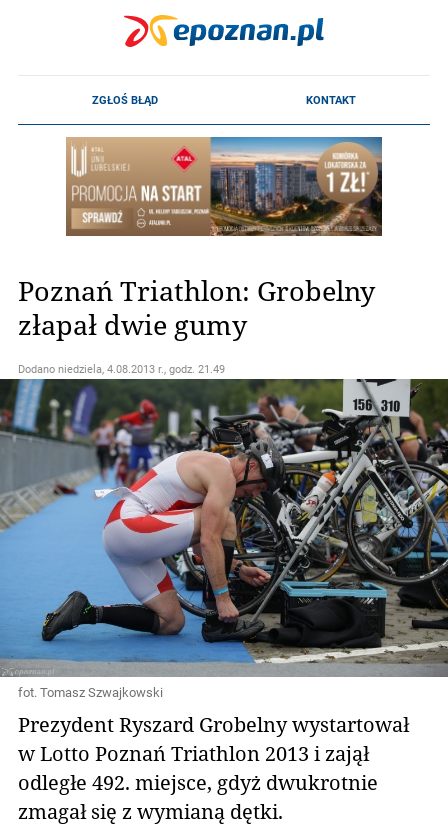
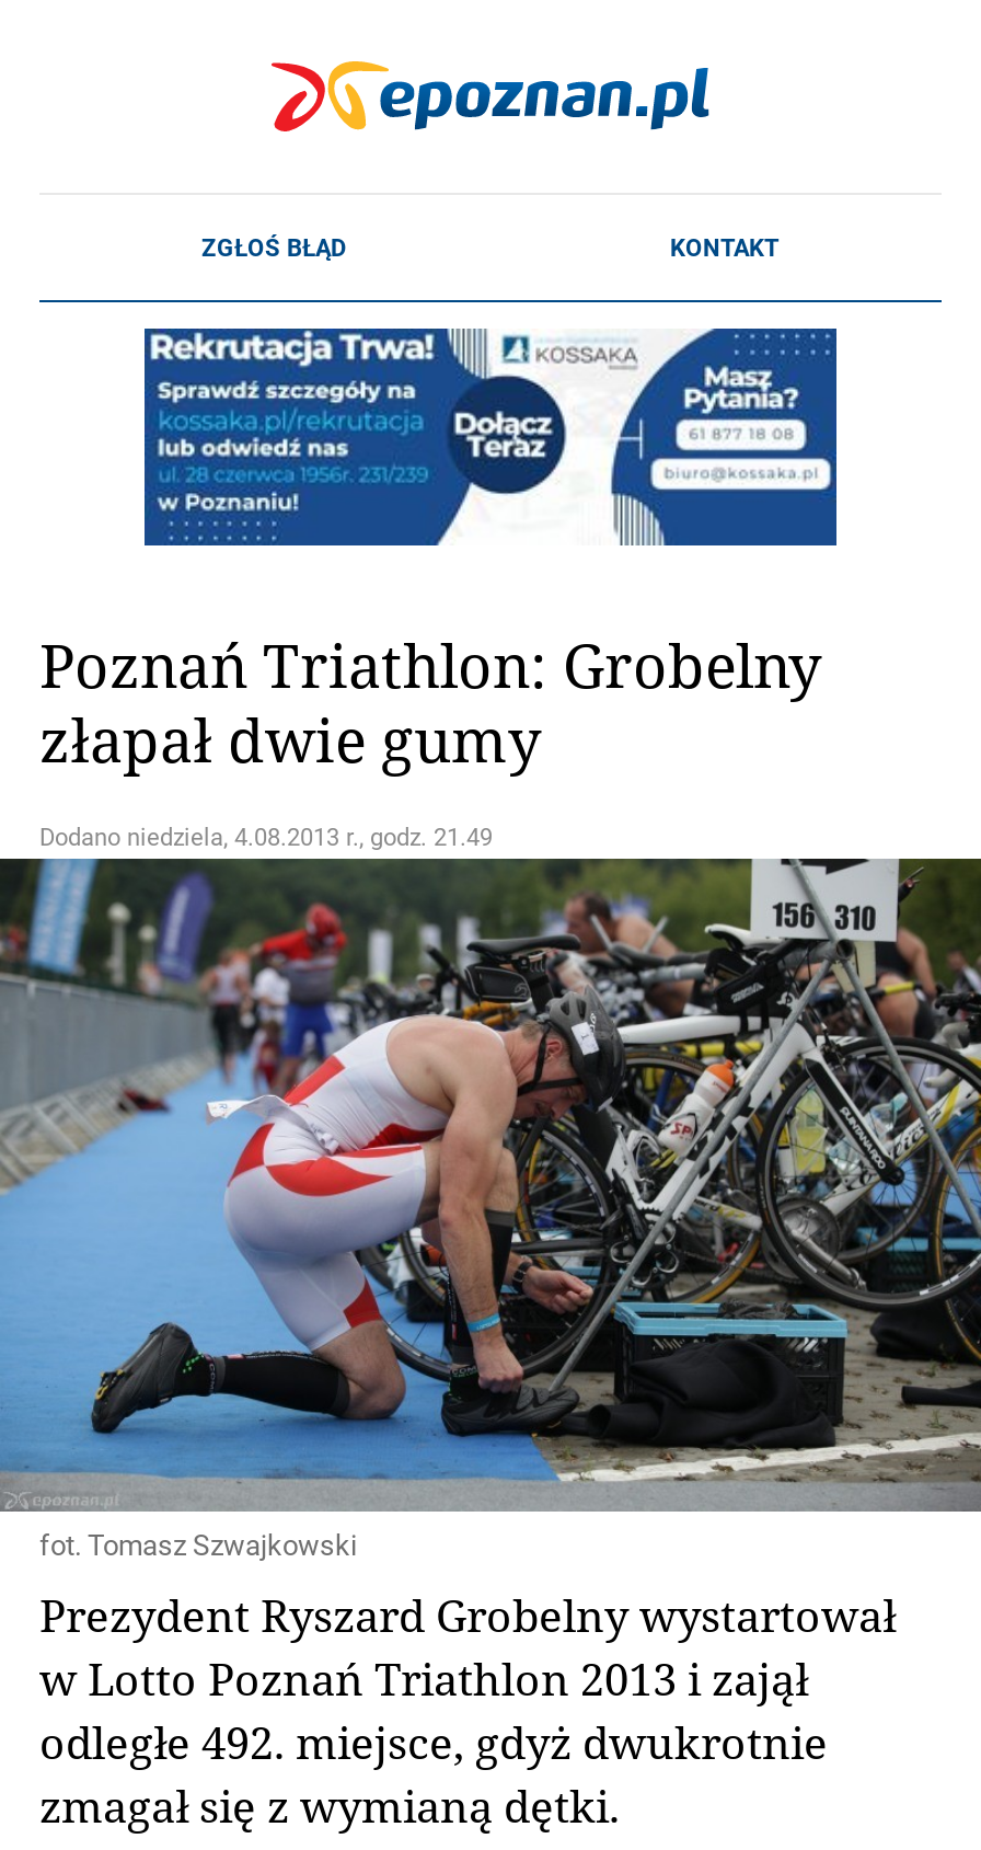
[65,136,383,237] [image] -> [142,326,839,548] [image]

